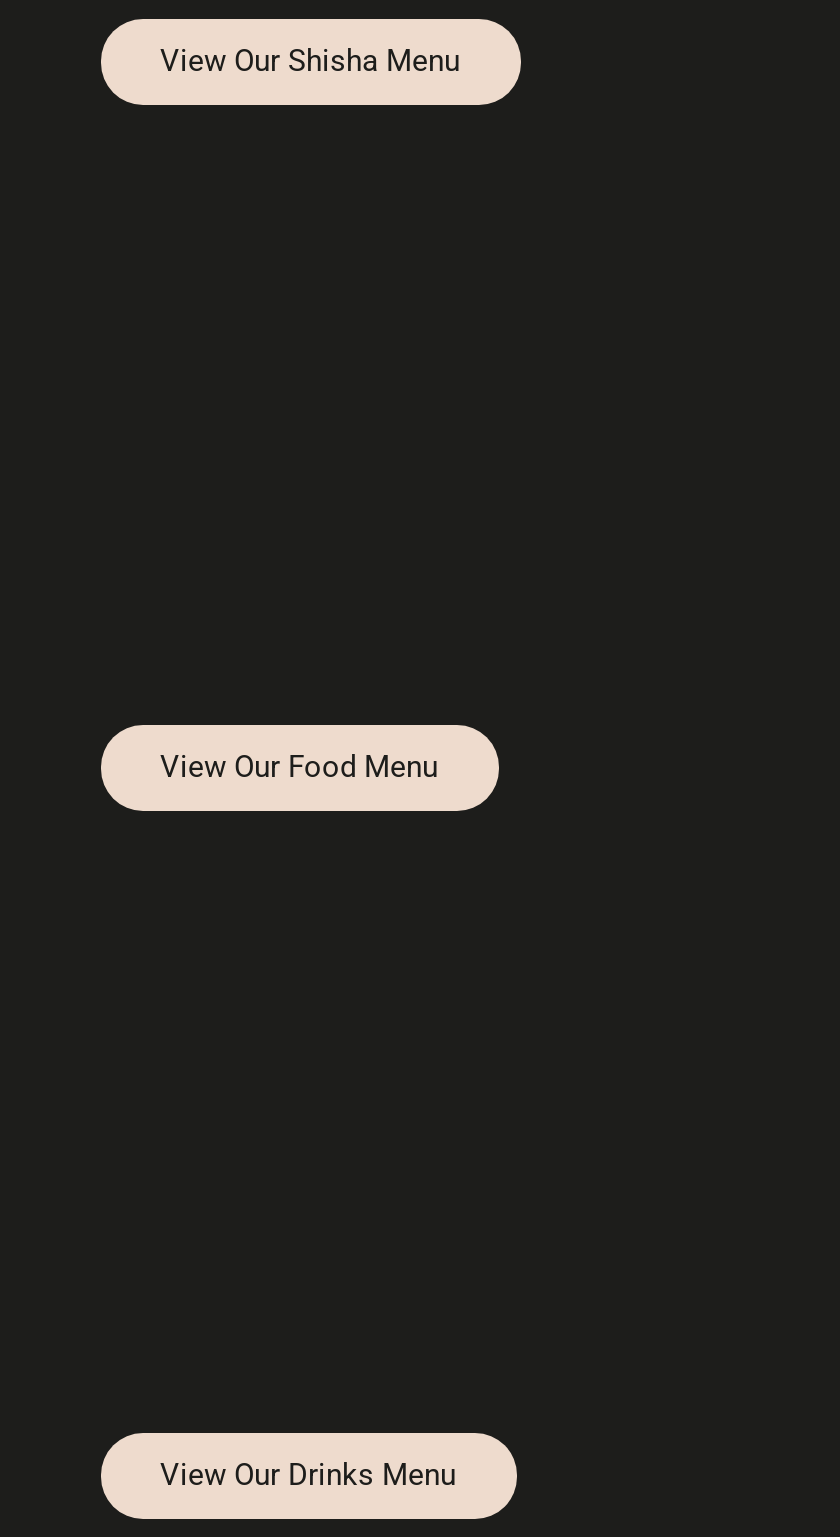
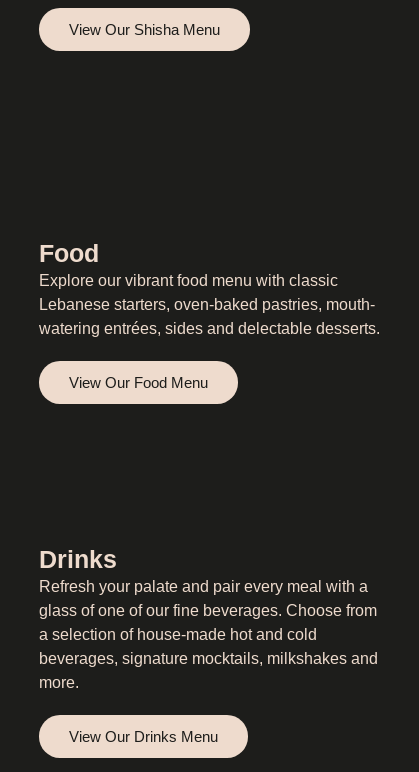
none -> [38,239,379,337] Food | Explore our vibrant food menu with classic | Lebanese starters, oven-baked pastries, mouth- | watering entrées, sides and delectable desserts.
none -> [38,545,377,691] Drinks | Refresh your palate and pair every meal with a | glass of one of our fine beverages. Choose from | a selection of house-made hot and cold | beverages, signature mocktails, milkshakes and | more.

